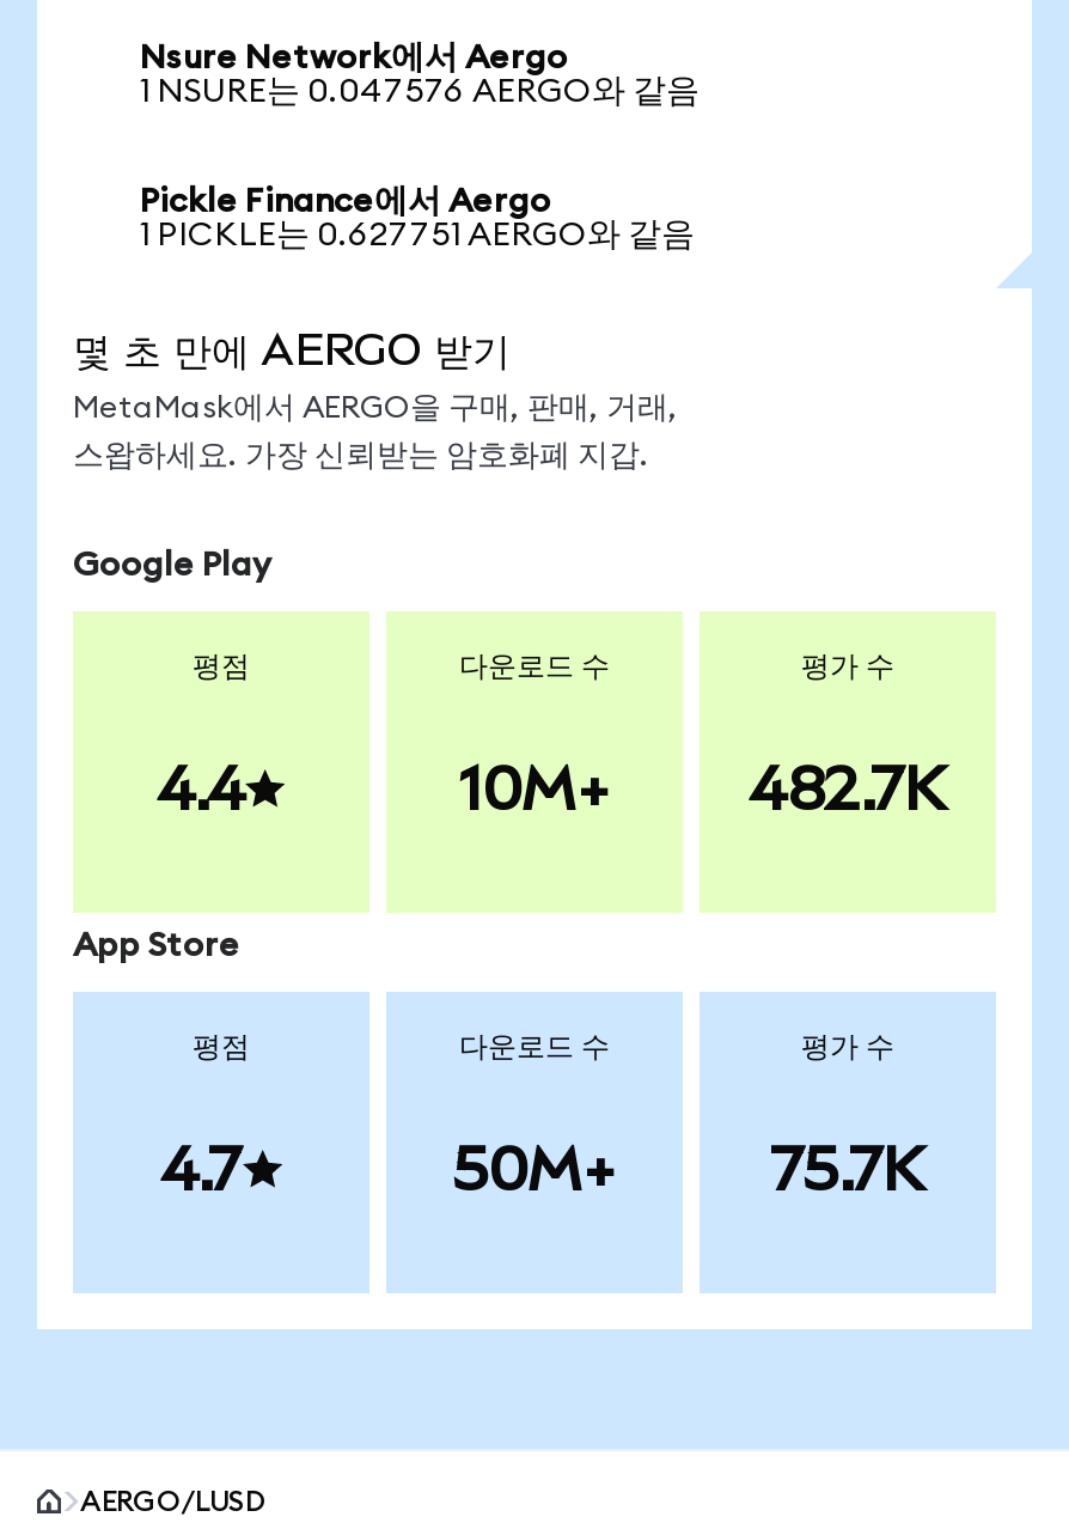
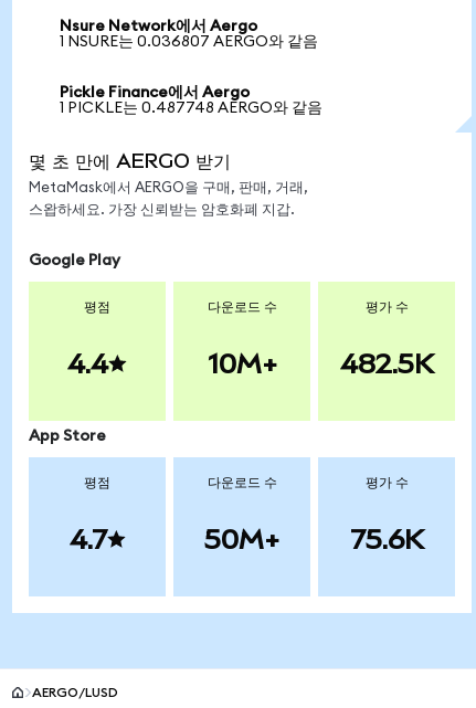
[140,75,700,109] 1 NSURE는 0.047576 AERGO와 같음 -> [60,34,318,50] 1 NSURE는 0.036807 AERGO와 같음
[140,219,695,252] 1 PICKLE는 0.627751 AERGO와 같음 -> [60,101,322,116] 1 PICKLE는 0.487748 AERGO와 같음
[749,755,947,822] 482.7K -> [340,348,433,379] 482.5K
[770,1135,926,1202] 75.7K -> [350,524,424,554] 75.6K

